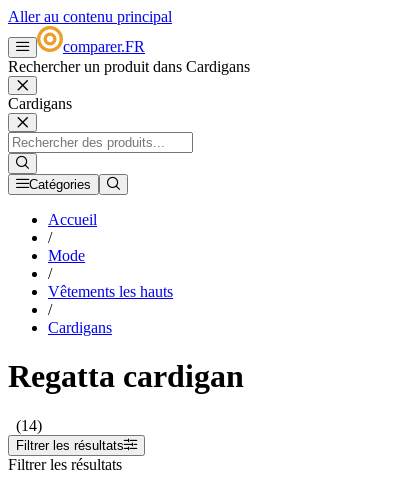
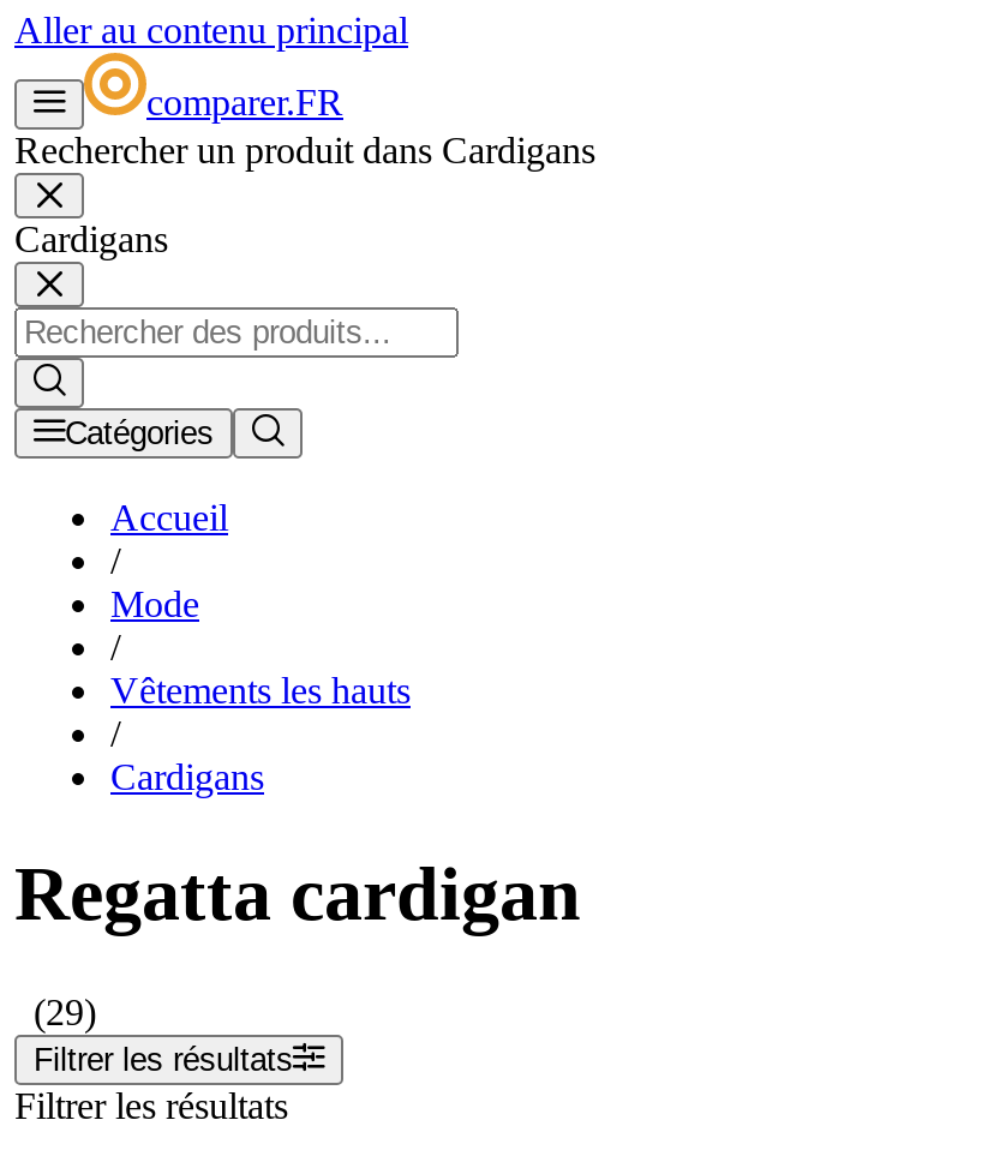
[16,417,42,434] (14) -> [34,991,96,1032] (29)

